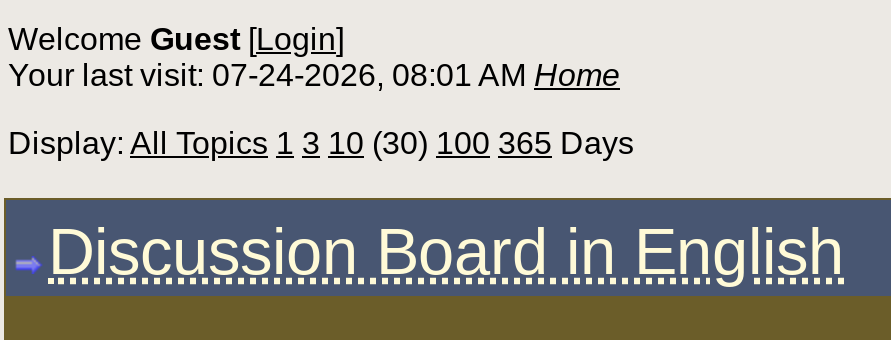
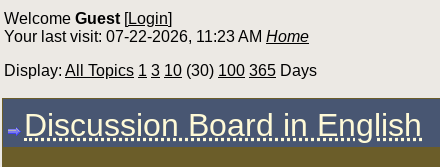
[8,58,620,92] Your last visit: 07-24-2026, 08:01 AM Home -> [4,28,309,45] Your last visit: 07-22-2026, 11:23 AM Home

